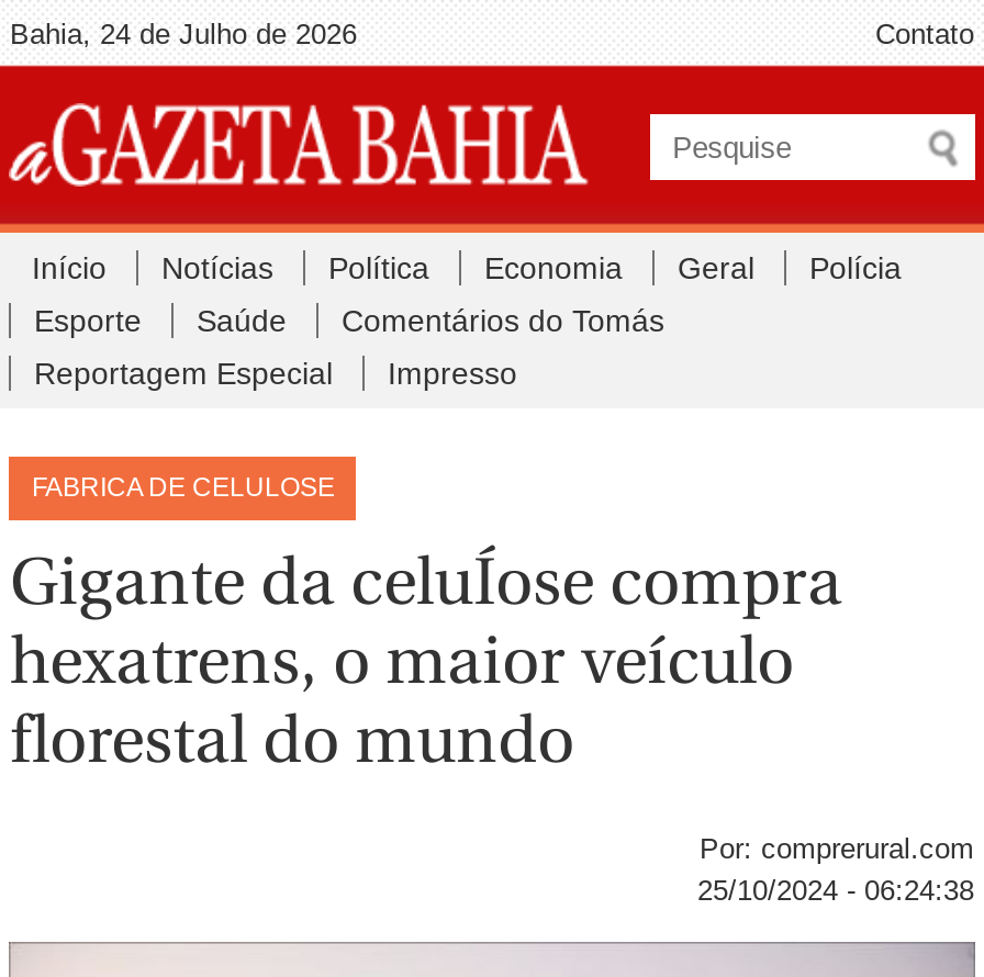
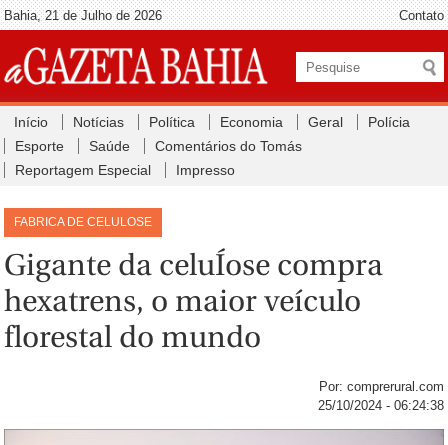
[10,18,357,50] Bahia, 24 de Julho de 2026 -> [4,8,162,23] Bahia, 21 de Julho de 2026

